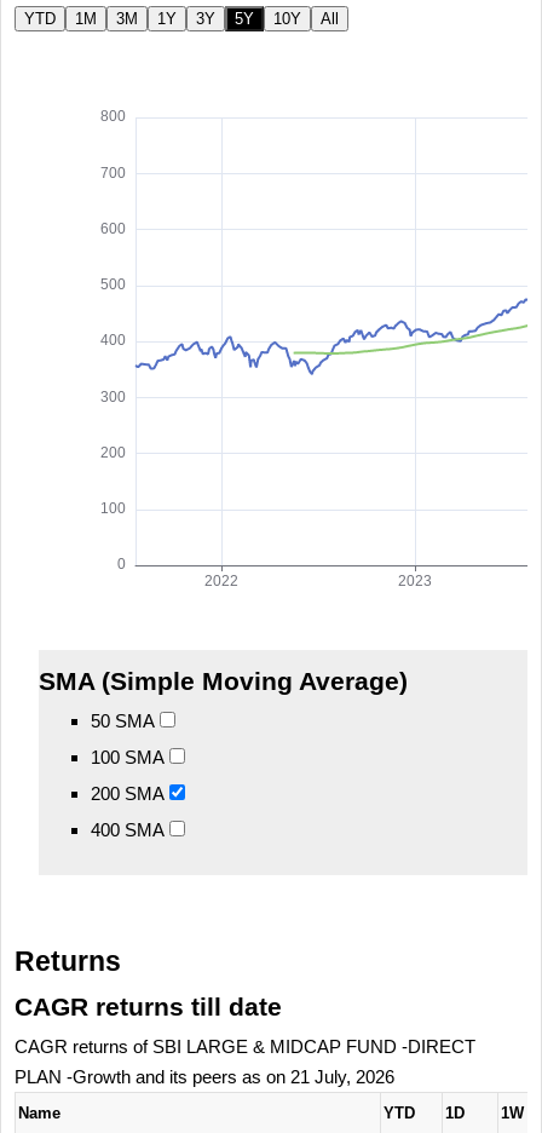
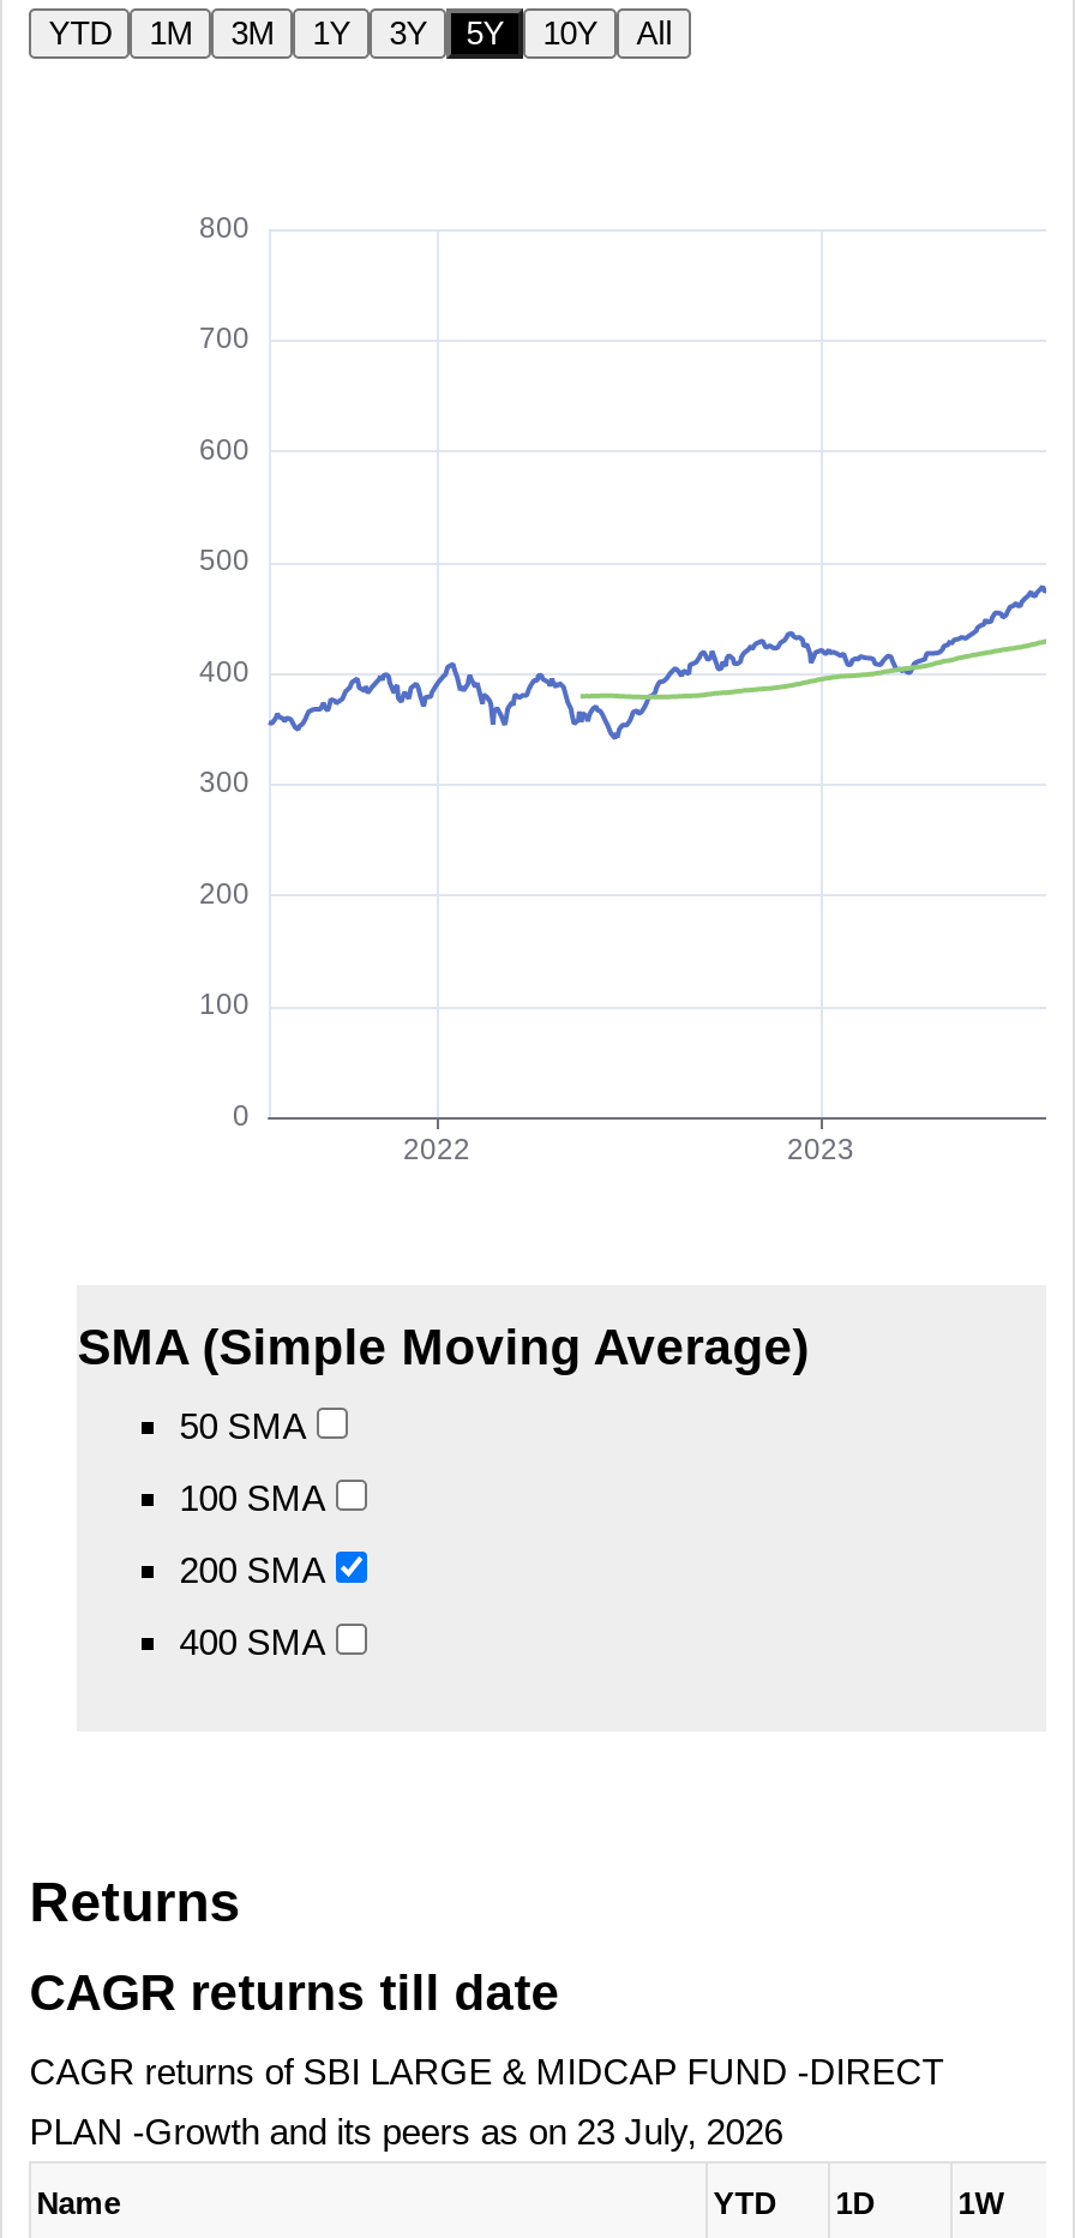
[15,1067,395,1087] PLAN -Growth and its peers as on 21 July, 2026 -> [29,2111,783,2152] PLAN -Growth and its peers as on 23 July, 2026

